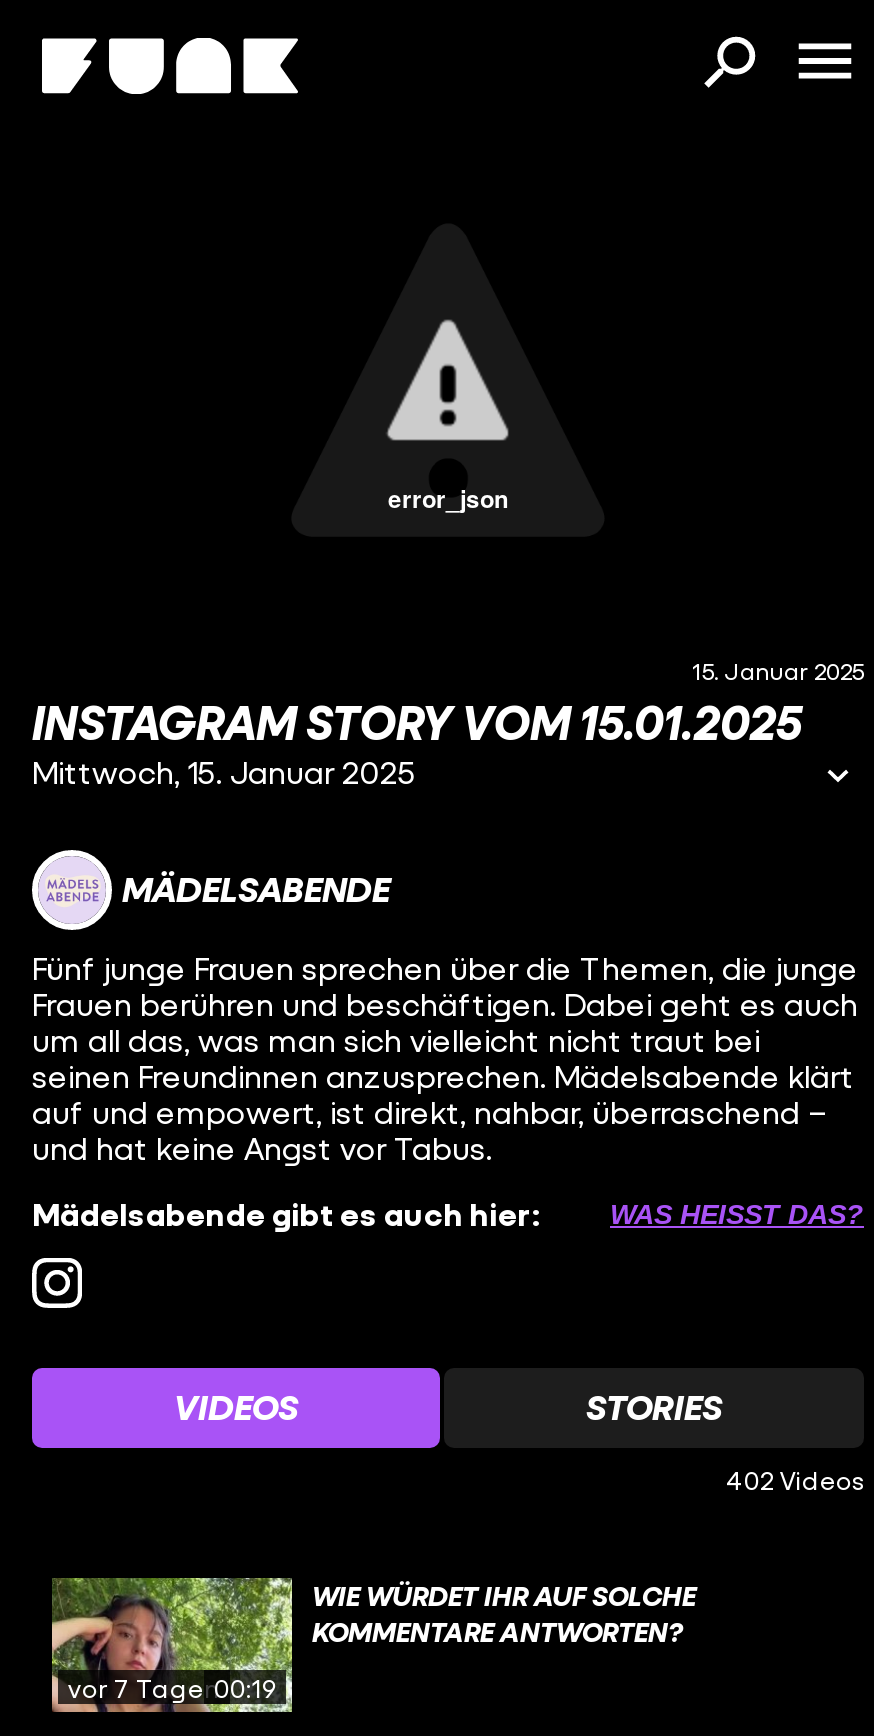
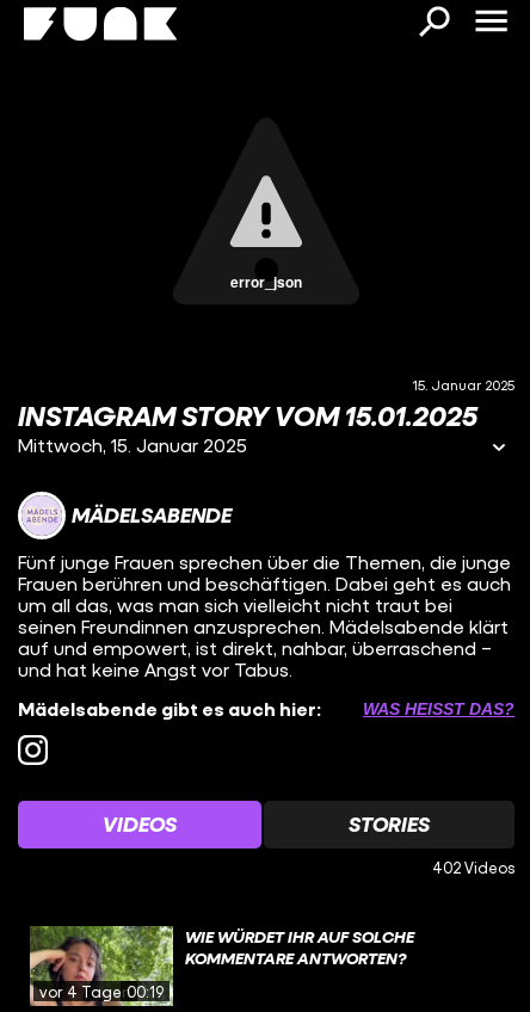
[68,1672,276,1704] vor 7 Tagen 00:19 -> [39,982,164,1001] vor 4 Tagen 00:19

